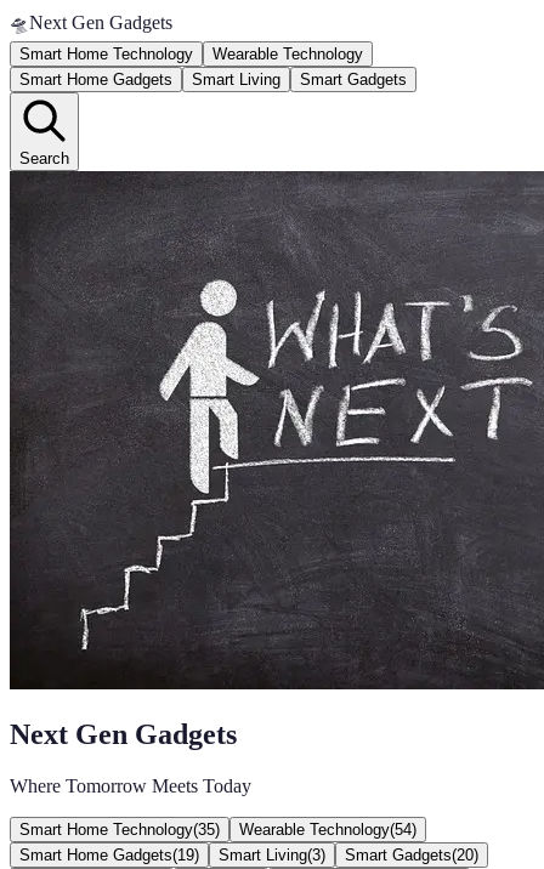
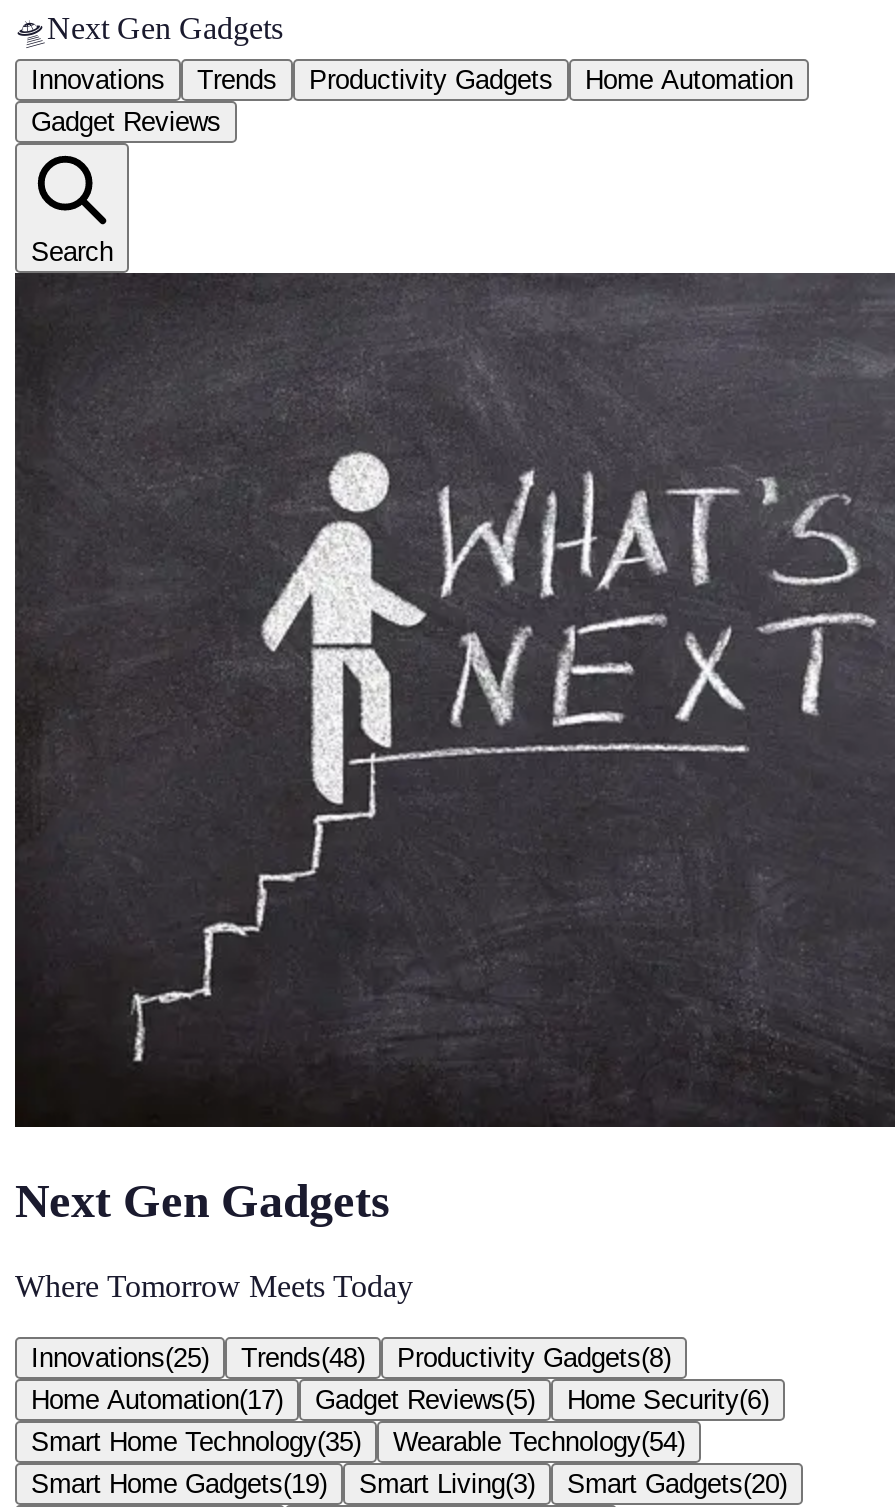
[19,45,407,89] Smart Home Technology | Wearable Technology | Smart Home Gadgets | Smart Living | Smart Gadgets -> [31,65,793,137] Innovations | Trends | Productivity Gadgets | Home Automation | Gadget Reviews
none -> [31,1343,769,1415] Innovations(25) | Trends(48) | Productivity Gadgets(8) | Home Automation(17) | Gadget Reviews(5) | Home Security(6)

